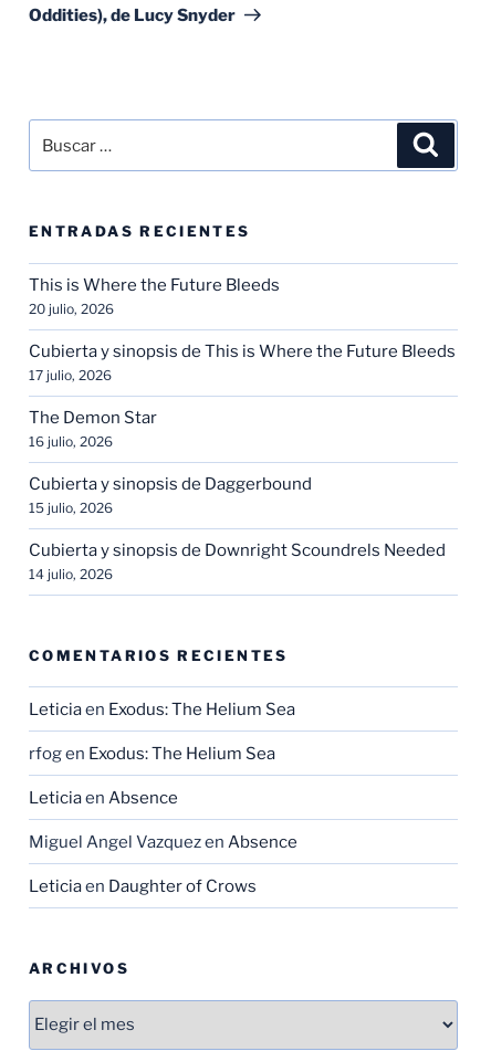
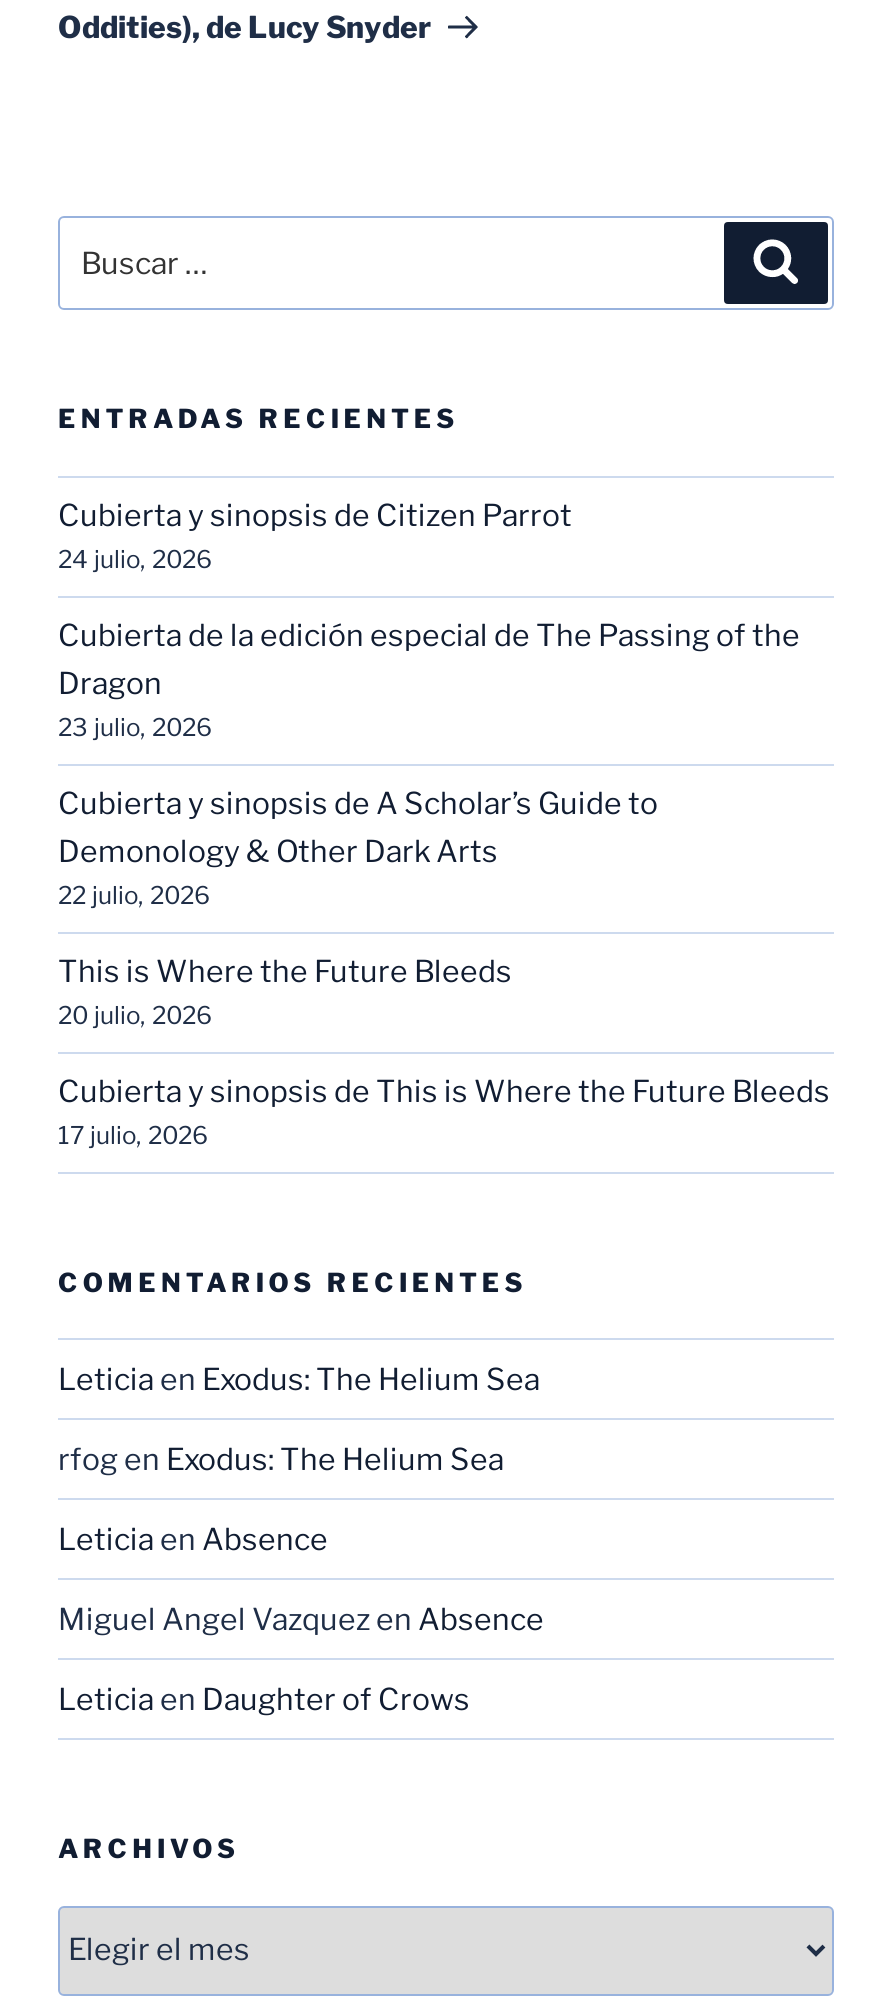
none -> [58,498,800,910] Cubierta y sinopsis de Citizen Parrot | 24 julio, 2026 | Cubierta de la edición especial de The Passing of the | Dragon | 23 julio, 2026 | Cubierta y sinopsis de A Scholar’s Guide to | Demonology & Other Dark Arts | 22 julio, 2026
moved [29,275,456,383] -> [58,954,830,1150]: This is Where the Future Bleeds | 20 julio, 2026 | Cubierta y sinopsis de This is Where the Future Bleeds | 17 julio, 2026
[29,408,446,582] The Demon Star | 16 julio, 2026 | Cubierta y sinopsis de Daggerbound | 15 julio, 2026 | Cubierta y sinopsis de Downright Scoundrels Needed | 14 julio, 2026 -> none

